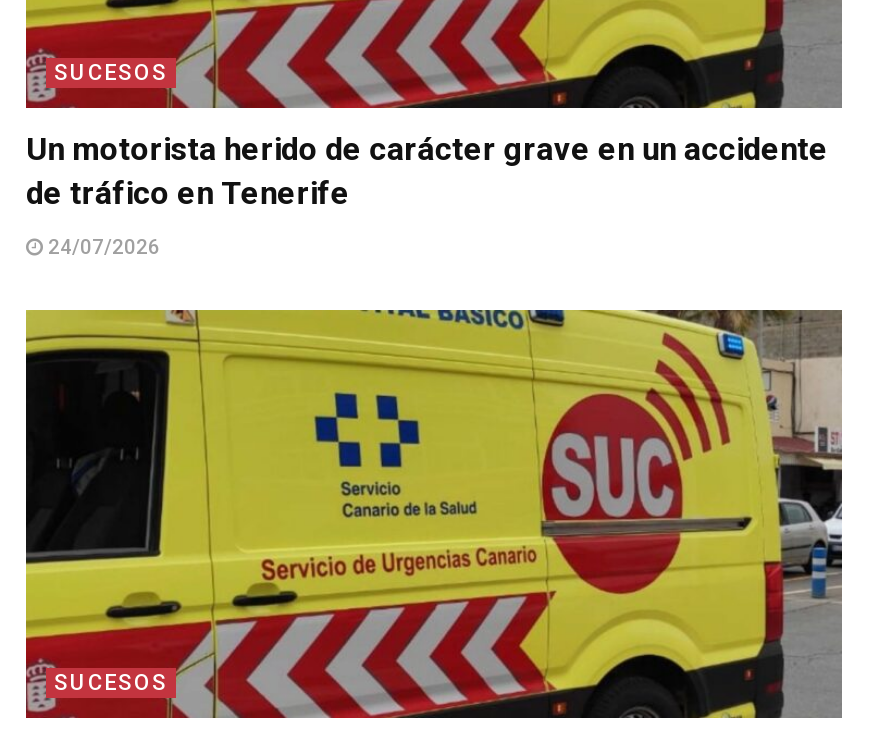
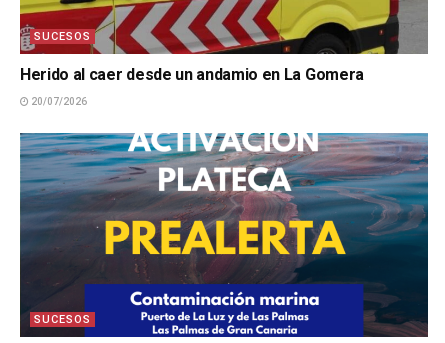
[26,130,828,212] Un motorista herido de carácter grave en un accidente | de tráfico en Tenerife -> [20,65,364,84] Herido al caer desde un andamio en La Gomera
[44,236,160,258] 24/07/2026 -> [29,96,87,107] 20/07/2026
[24,308,844,720] [image] -> [19,132,429,338] [image]

